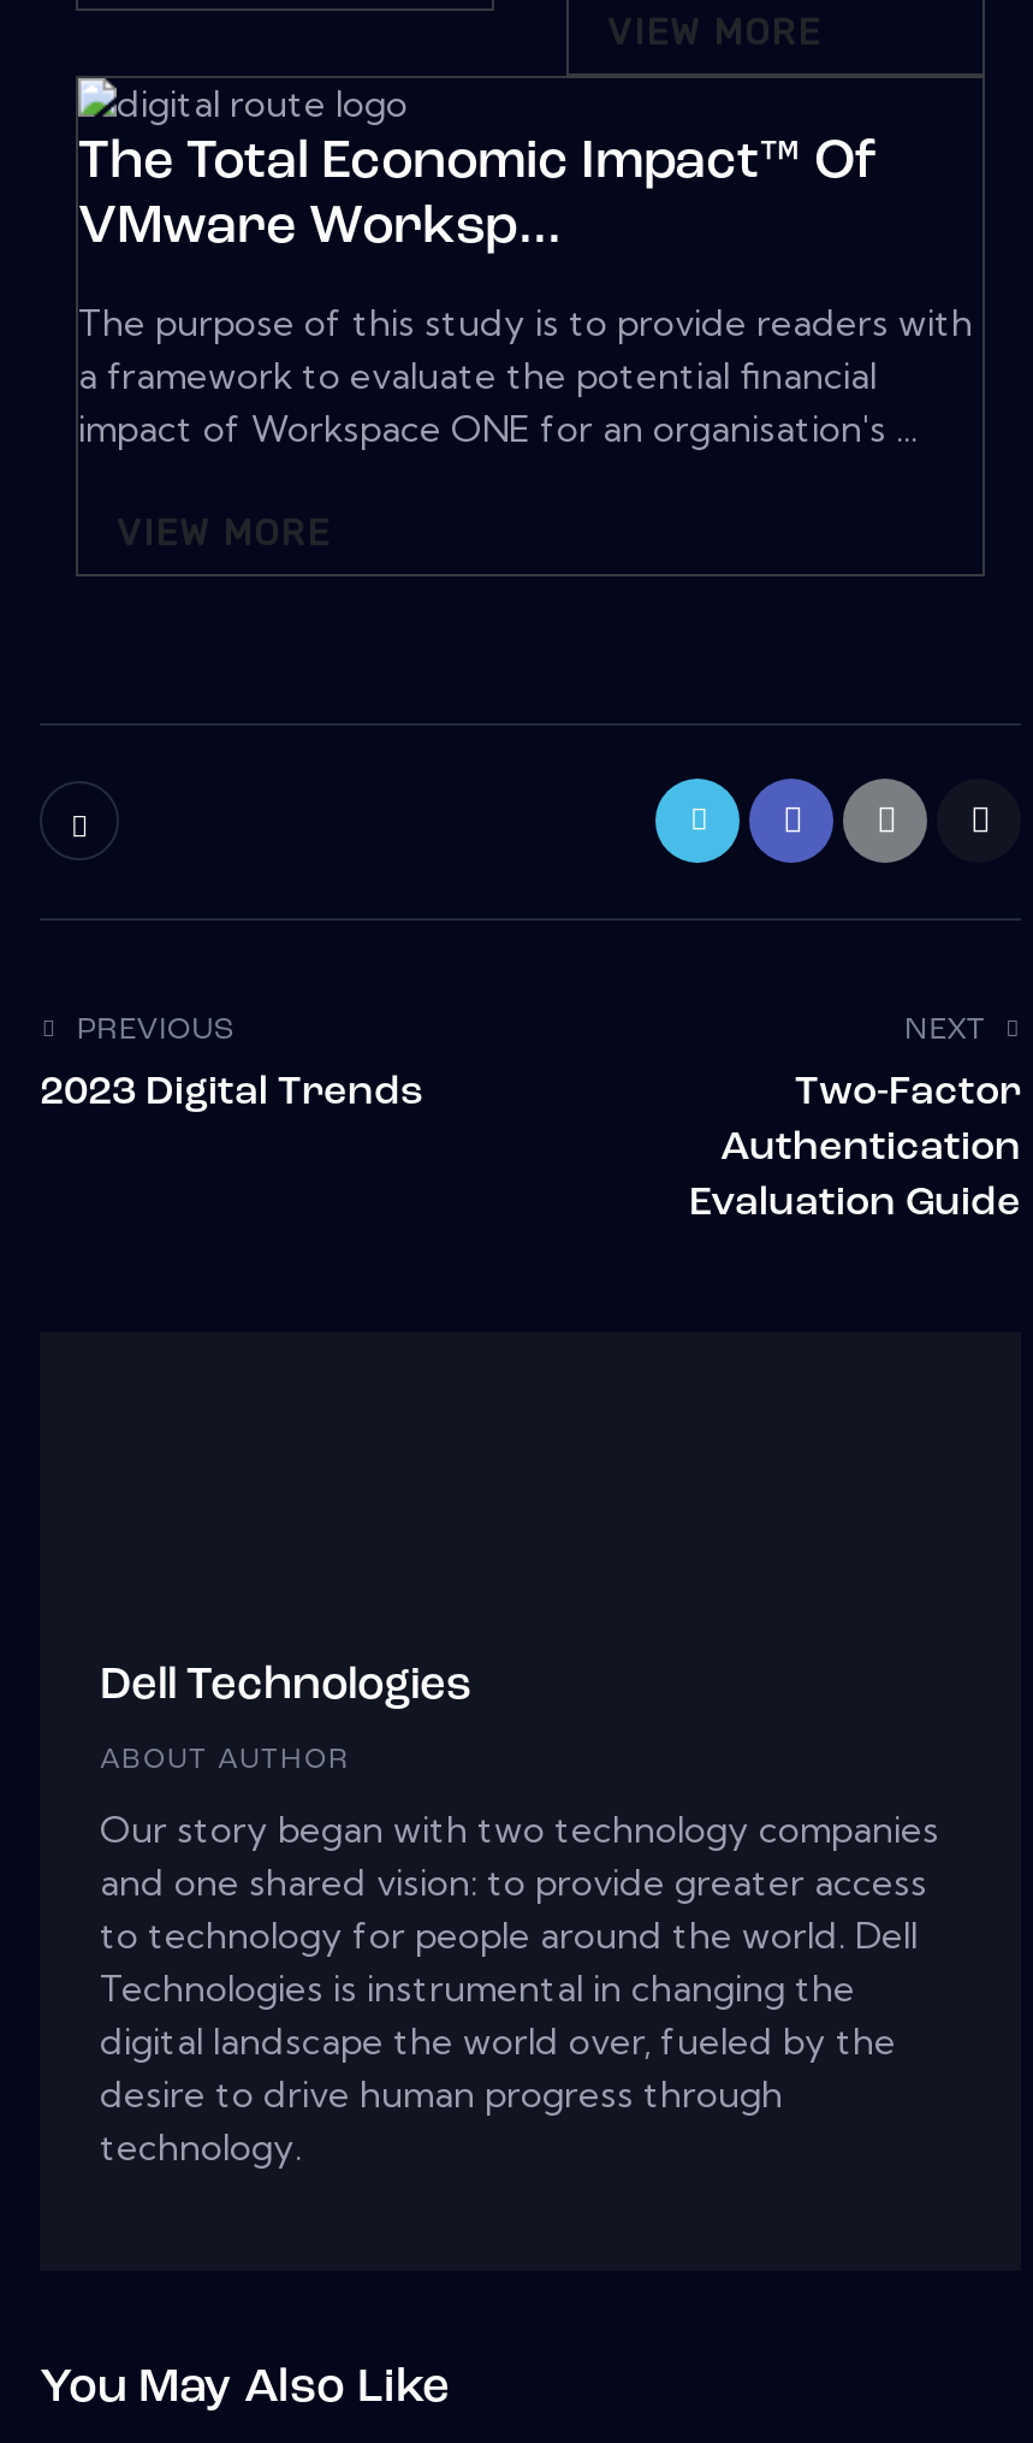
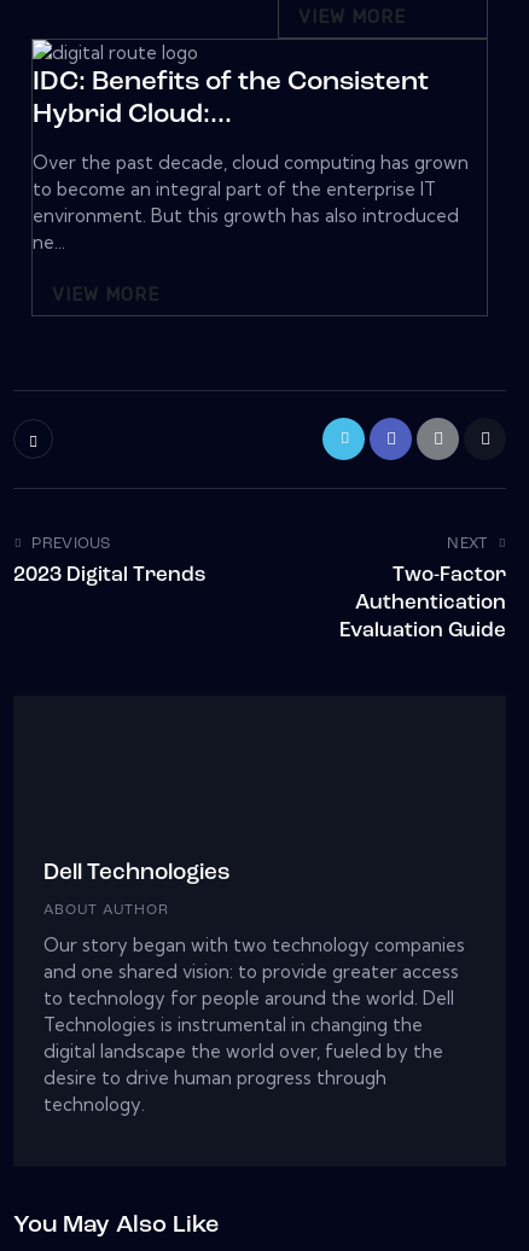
[78,136,877,256] The Total Economic Impact™ Of | VMware Worksp... -> [33,69,429,129] IDC: Benefits of the Consistent | Hybrid Cloud:...
[78,300,973,451] The purpose of this study is to provide readers with | a framework to evaluate the potential financial | impact of Workspace ONE for an organisation's ... -> [33,151,469,254] Over the past decade, cloud computing has grown | to become an integral part of the enterprise IT | environment. But this growth has also introduced | ne...

